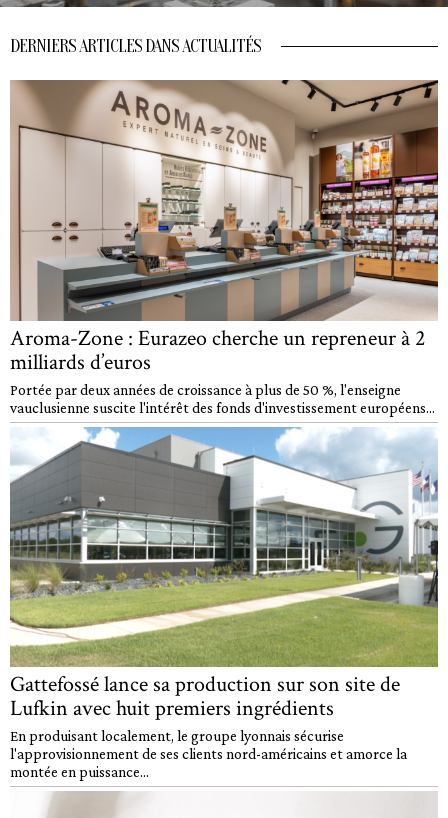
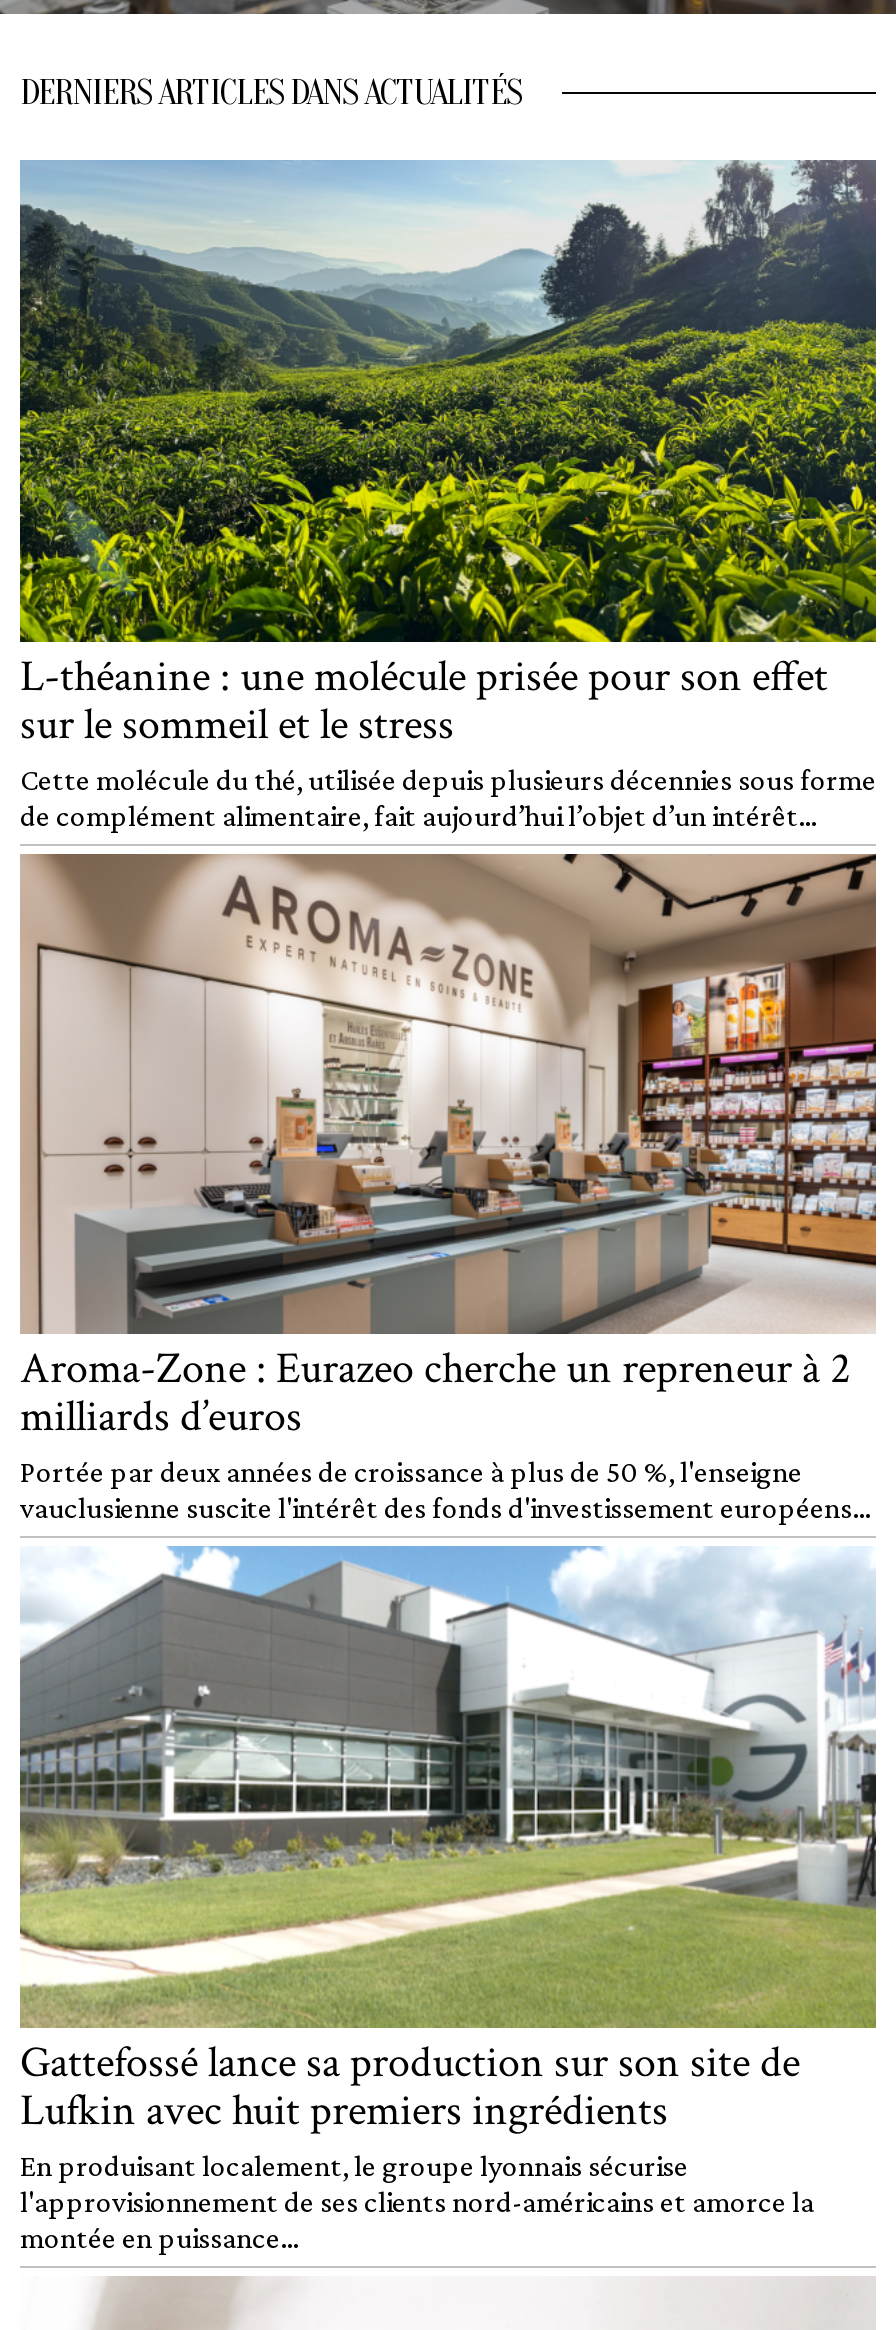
none -> [18,158,878,831] [image] | L-théanine : une molécule prisée pour son effet | sur le sommeil et le stress | Cette molécule du thé, utilisée depuis plusieurs décennies sous forme | de complément alimentaire, fait aujourd’hui l’objet d’un intérêt...

